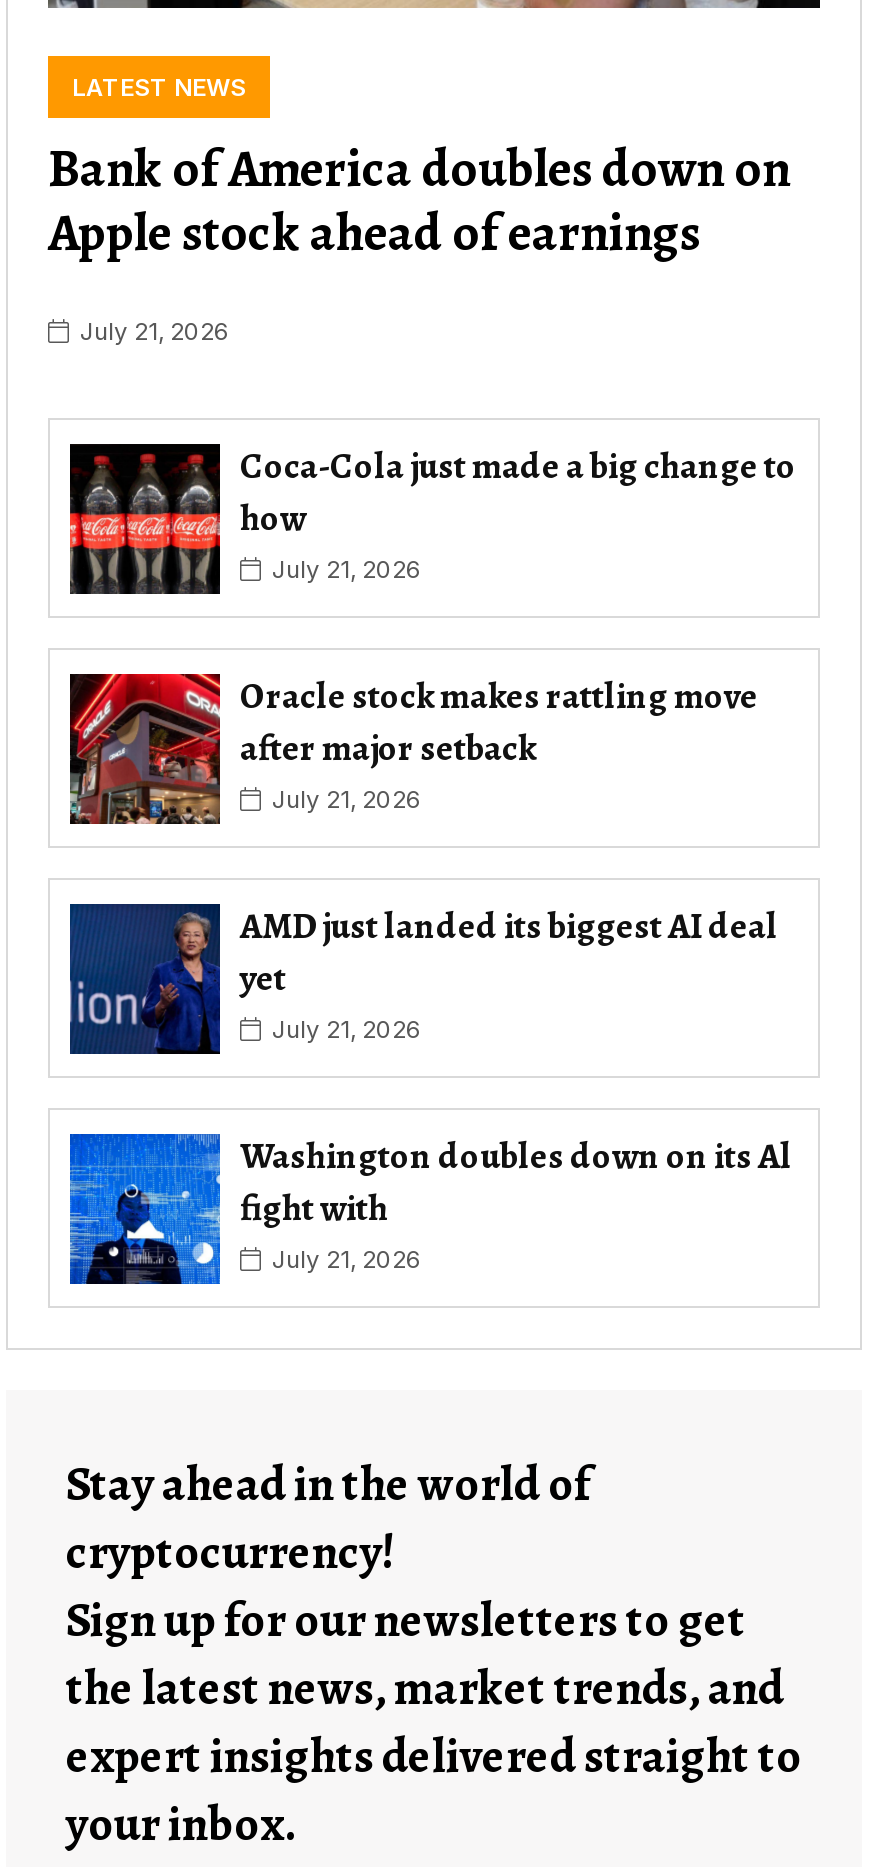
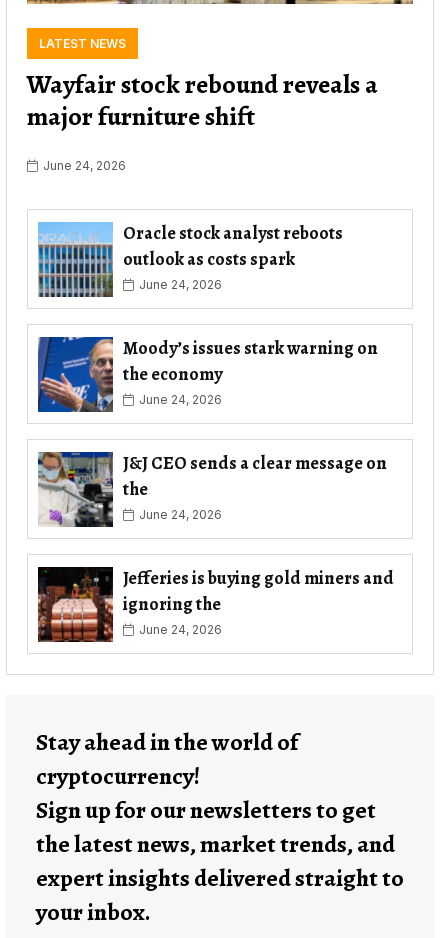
[48,135,790,269] Bank of America doubles down on | Apple stock ahead of earnings -> [27,67,378,134] Wayfair stock rebound reveals a | major furniture shift
[74,317,230,347] July 21, 2026 -> [40,158,126,173] June 24, 2026
[68,442,796,594] [image] | Coca-Cola just made a big change to | how | July 21, 2026 -> [38,221,343,298] [image] | Oracle stock analyst reboots | outlook as costs spark | June 24, 2026
[68,672,758,826] [image] | Oracle stock makes rattling move | after major setback | July 21, 2026 -> [37,336,378,413] [image] | Moody’s issues stark warning on | the economy | June 24, 2026
[68,902,778,1056] [image] | AMD just landed its biggest AI deal | yet | July 21, 2026 -> [38,451,387,528] [image] | J&J CEO sends a clear message on | the | June 24, 2026
[68,1132,792,1286] [image] | Washington doubles down on its Al | fight with | July 21, 2026 -> [37,566,394,643] [image] | Jefferies is buying gold miners and | ignoring the | June 24, 2026

